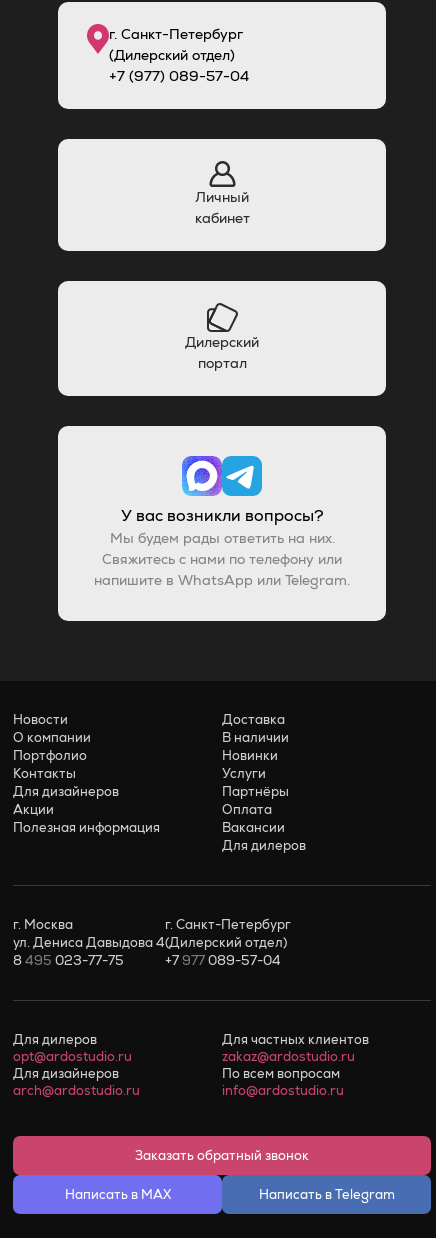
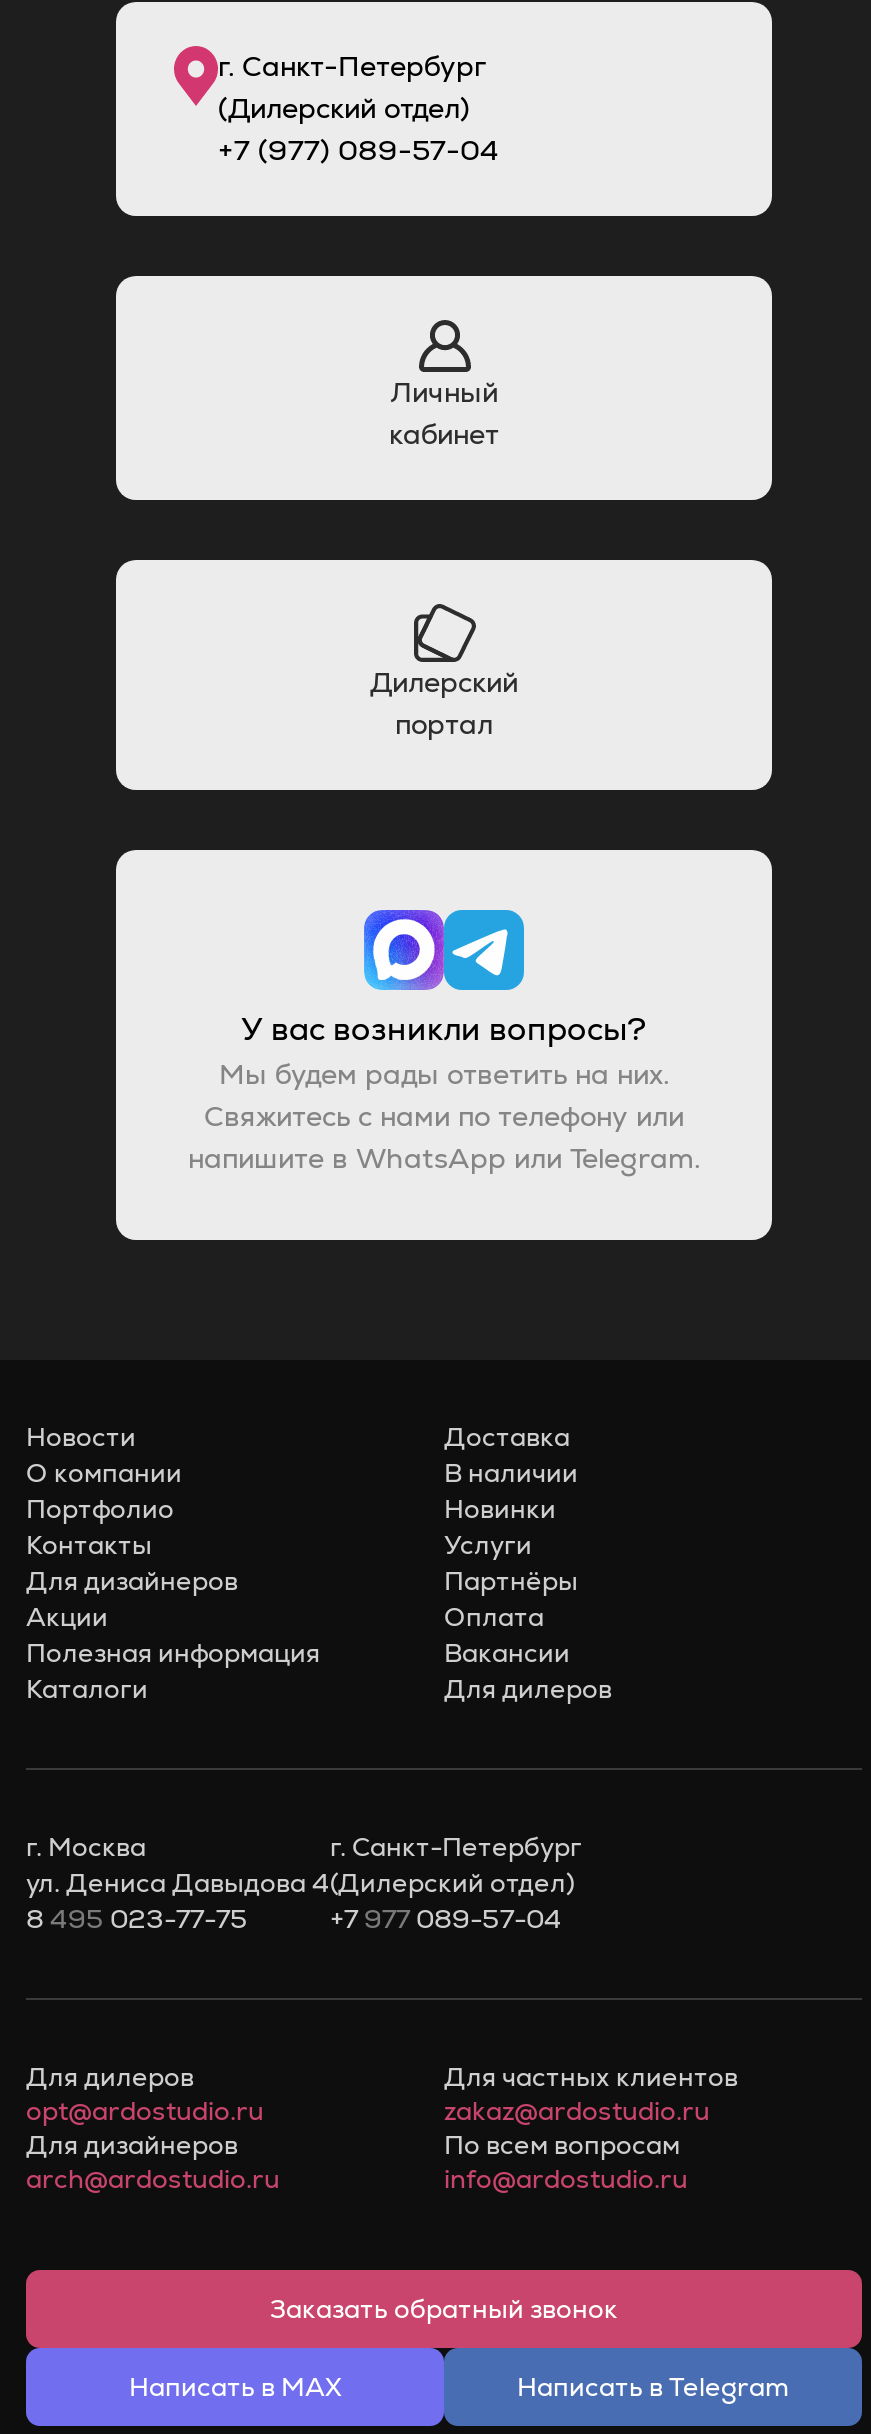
none -> [26,1671,148,1705] Каталоги

